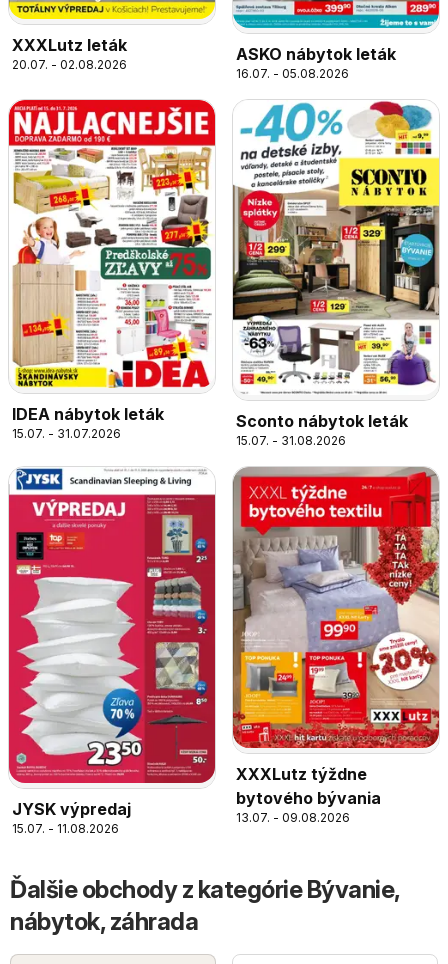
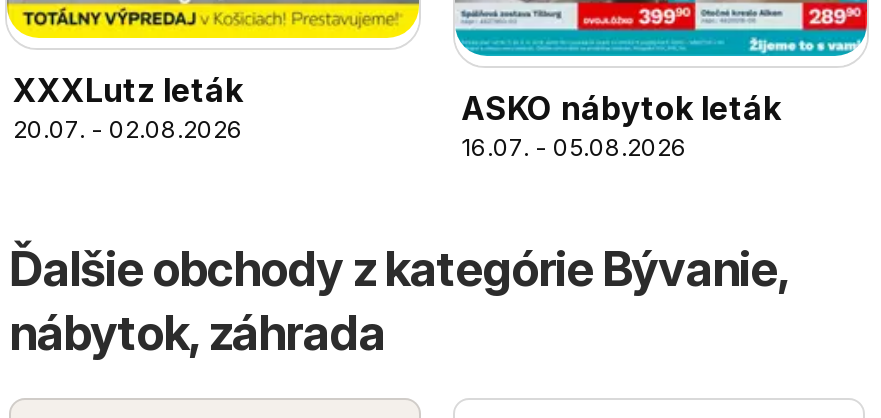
[8,99,216,441] [image] | IDEA nábytok leták | 15.07. - 31.07.2026 -> none
[232,100,440,448] [image] | Sconto nábytok leták | 15.07. - 31.08.2026 -> none
[8,467,216,836] [image] | JYSK výpredaj | 15.07. - 11.08.2026 -> none
[233,466,440,825] [image] | XXXLutz týždne | bytového bývania | 13.07. - 09.08.2026 -> none

